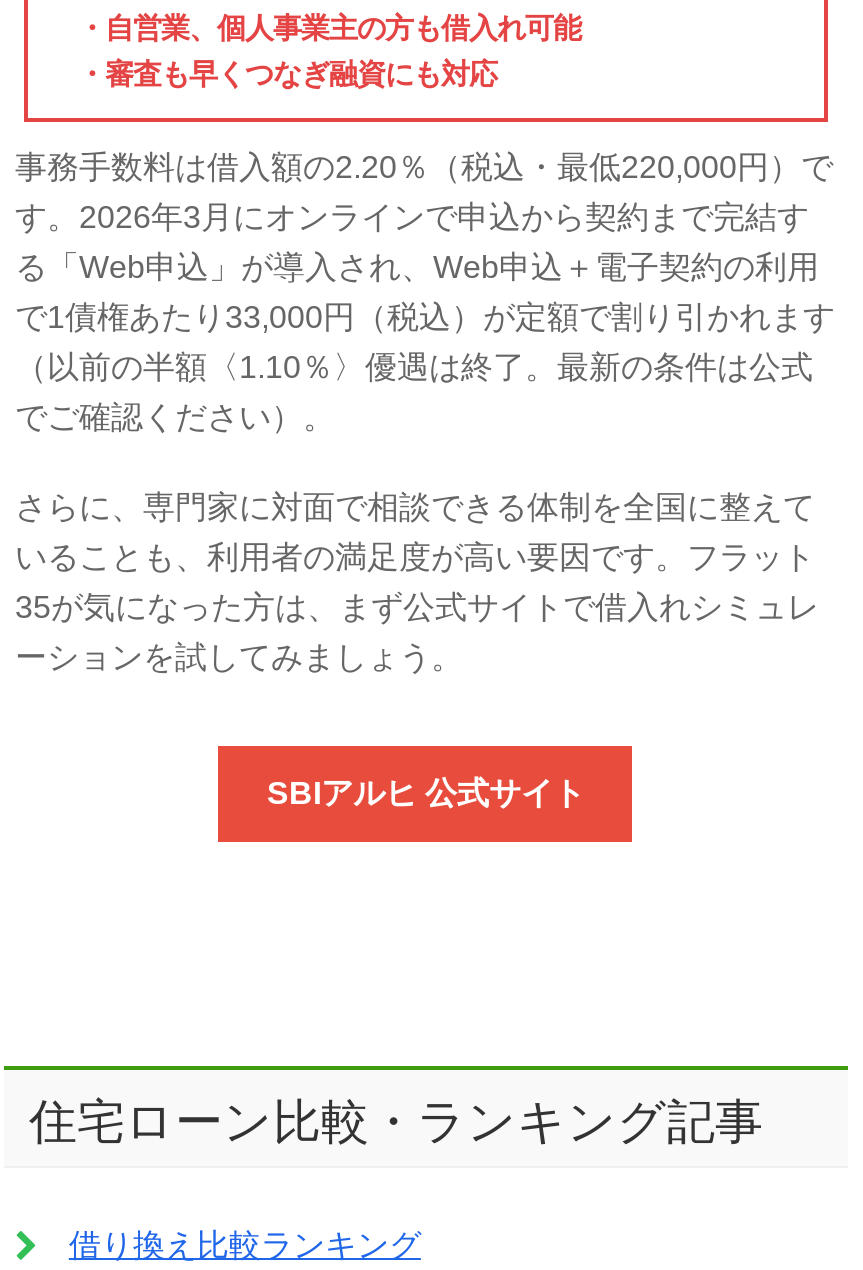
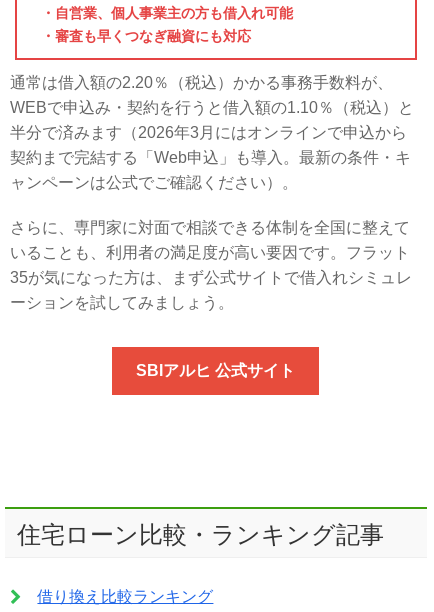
[15,149,835,433] 事務手数料は借入額の2.20％（税込・最低220,000円）で | す。2026年3月にオンラインで申込から契約まで完結す | る「Web申込」が導入され、Web申込＋電子契約の利用 | で1債権あたり33,000円（税込）が定額で割り引かれます | （以前の半額〈1.10％〉優遇は終了。最新の条件は公式 | でご確認ください）。 -> [10,74,414,191] 通常は借入額の2.20％（税込）かかる事務手数料が、 | WEBで申込み・契約を行うと借入額の1.10％（税込）と | 半分で済みます（2026年3月にはオンラインで申込から | 契約まで完結する「Web申込」も導入。最新の条件・キ | ャンペーンは公式でご確認ください）。

